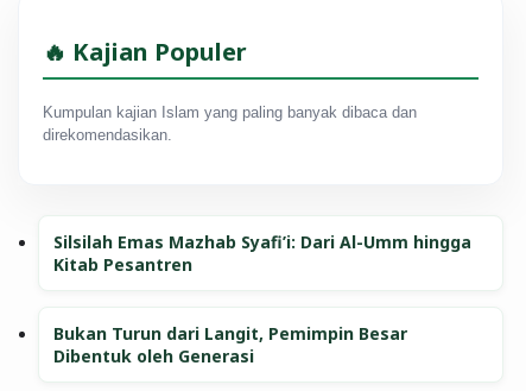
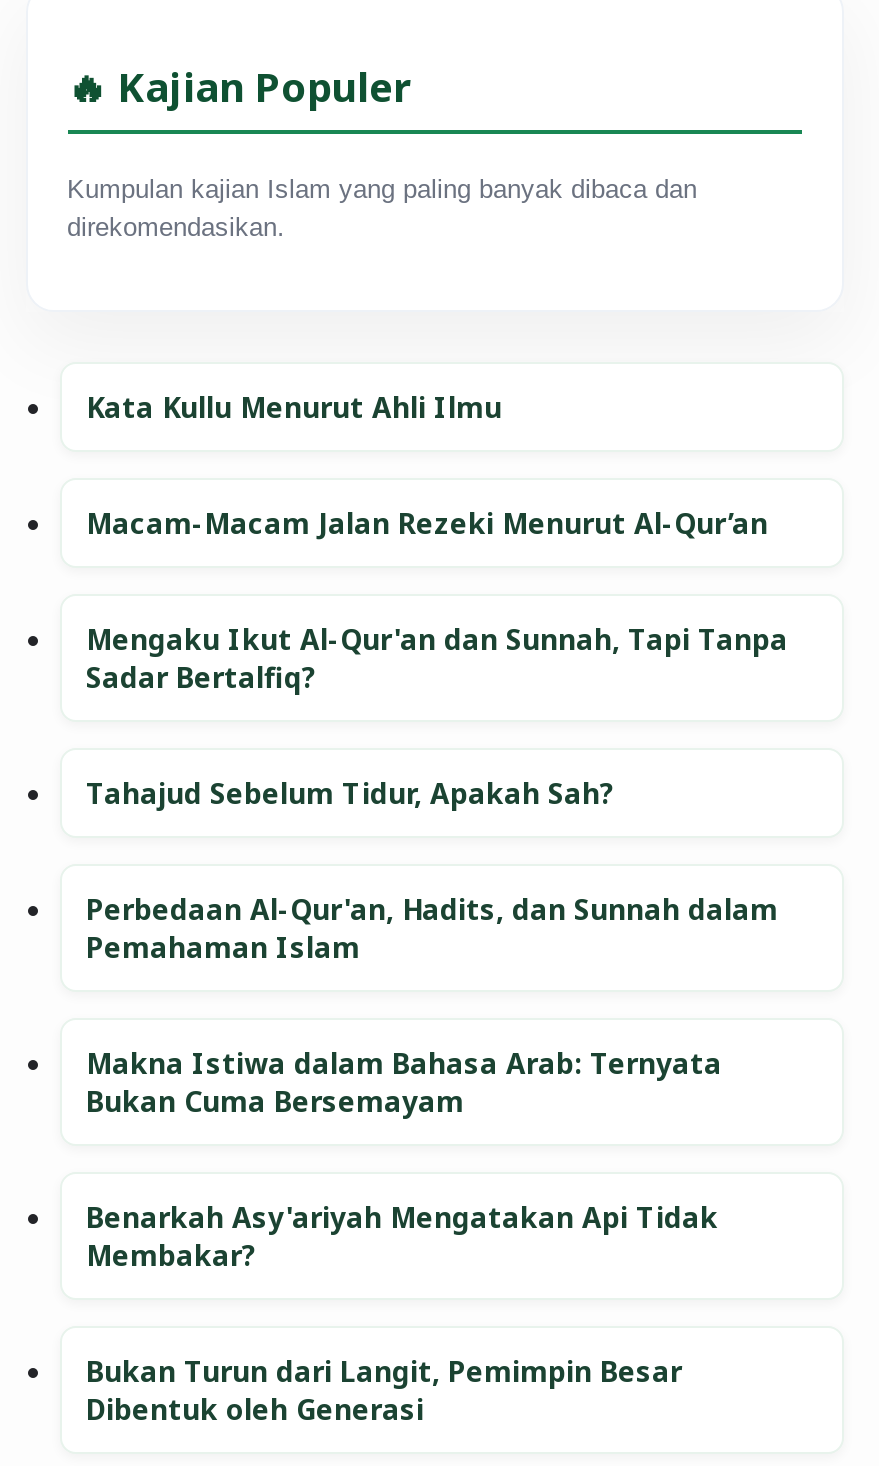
[53,230,471,275] Silsilah Emas Mazhab Syafi’i: Dari Al-Umm hingga | Kitab Pesantren -> [86,388,788,1274] Kata Kullu Menurut Ahli Ilmu | Macam-Macam Jalan Rezeki Menurut Al-Qur’an | Mengaku Ikut Al-Qur'an dan Sunnah, Tapi Tanpa | Sadar Bertalfiq? | Tahajud Sebelum Tidur, Apakah Sah? | Perbedaan Al-Qur'an, Hadits, dan Sunnah dalam | Pemahaman Islam | Makna Istiwa dalam Bahasa Arab: Ternyata | Bukan Cuma Bersemayam | Benarkah Asy'ariyah Mengatakan Api Tidak | Membakar?

